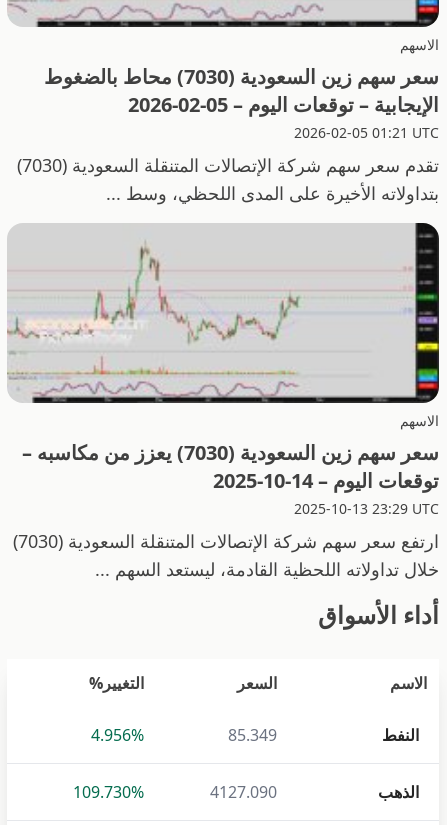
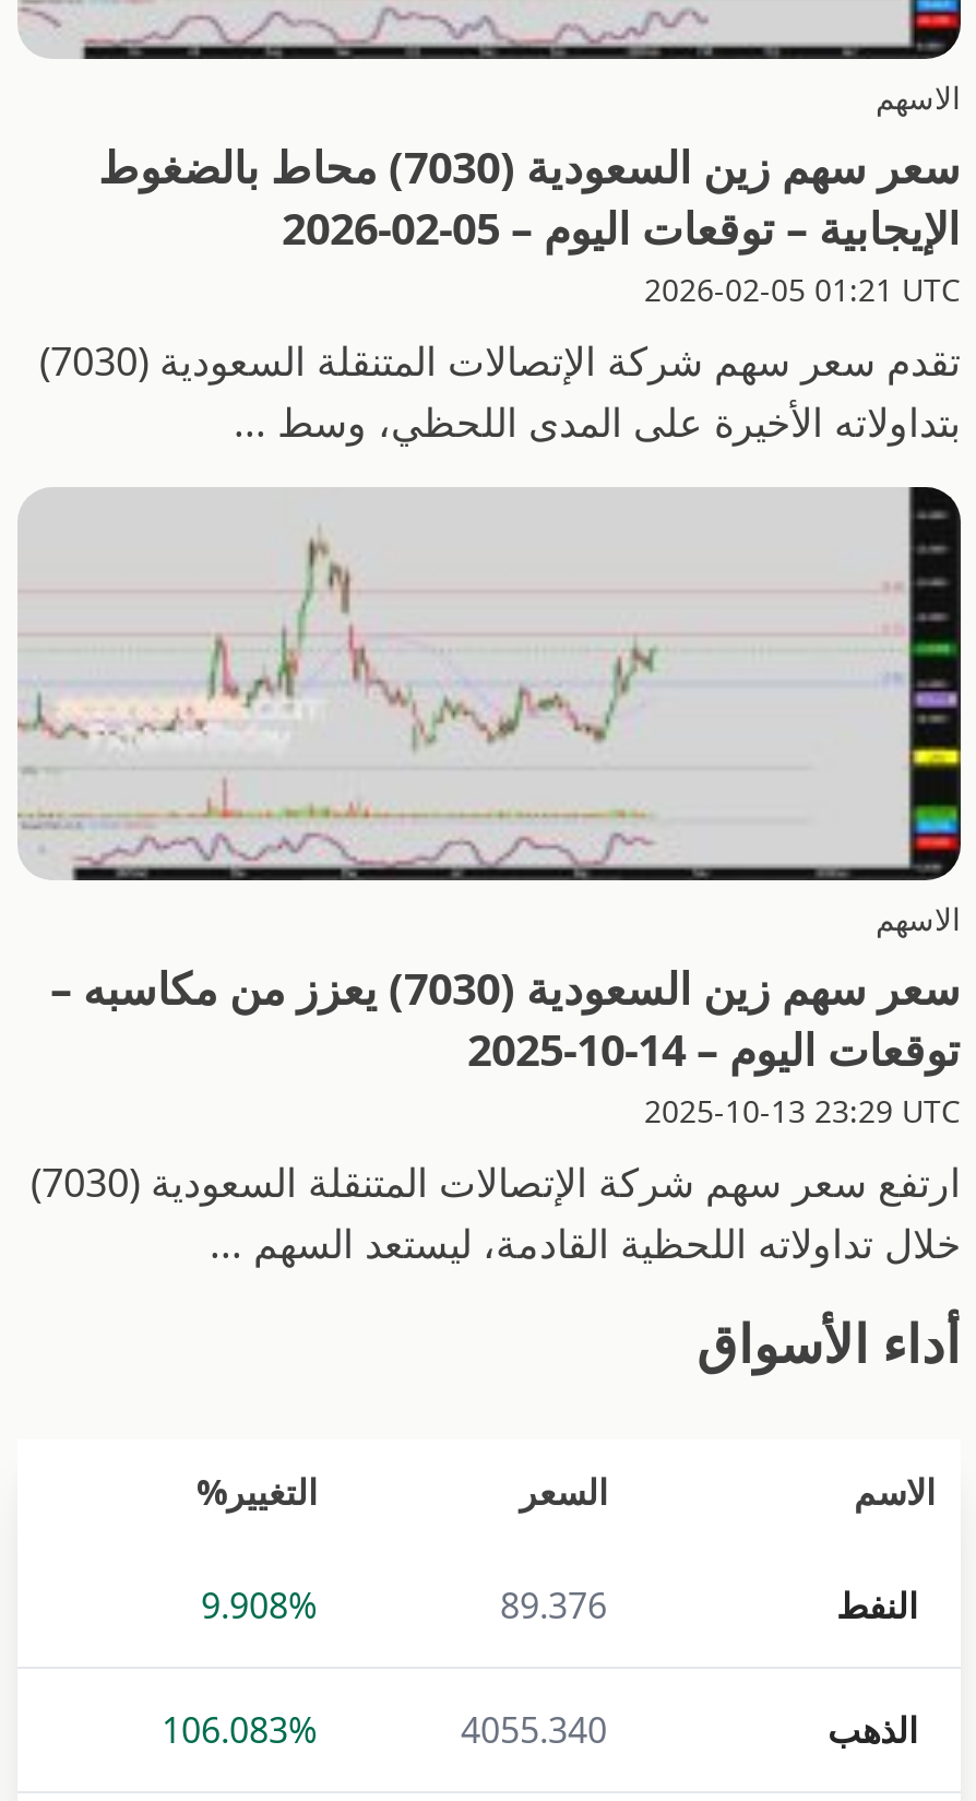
[91,724,144,746] 4.956% -> [201,1582,317,1630] 9.908%
[228,724,277,746] 85.349 -> [500,1582,607,1630] 89.376
[73,781,144,803] 109.730% -> [162,1707,317,1755] 106.083%
[210,781,277,803] 4127.090 -> [461,1707,607,1755] 4055.340

